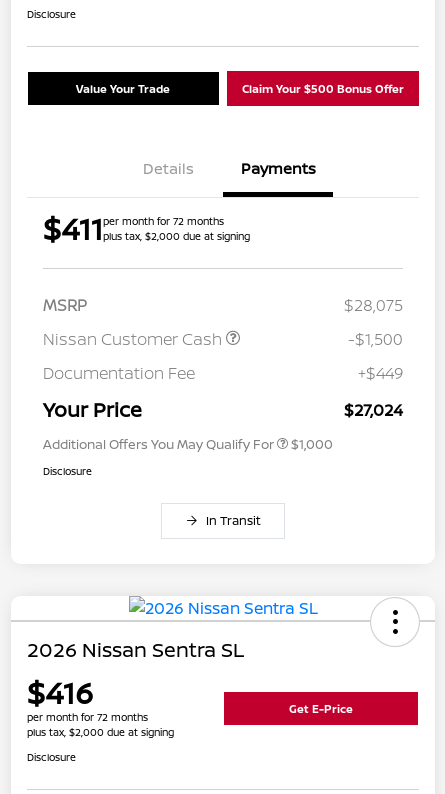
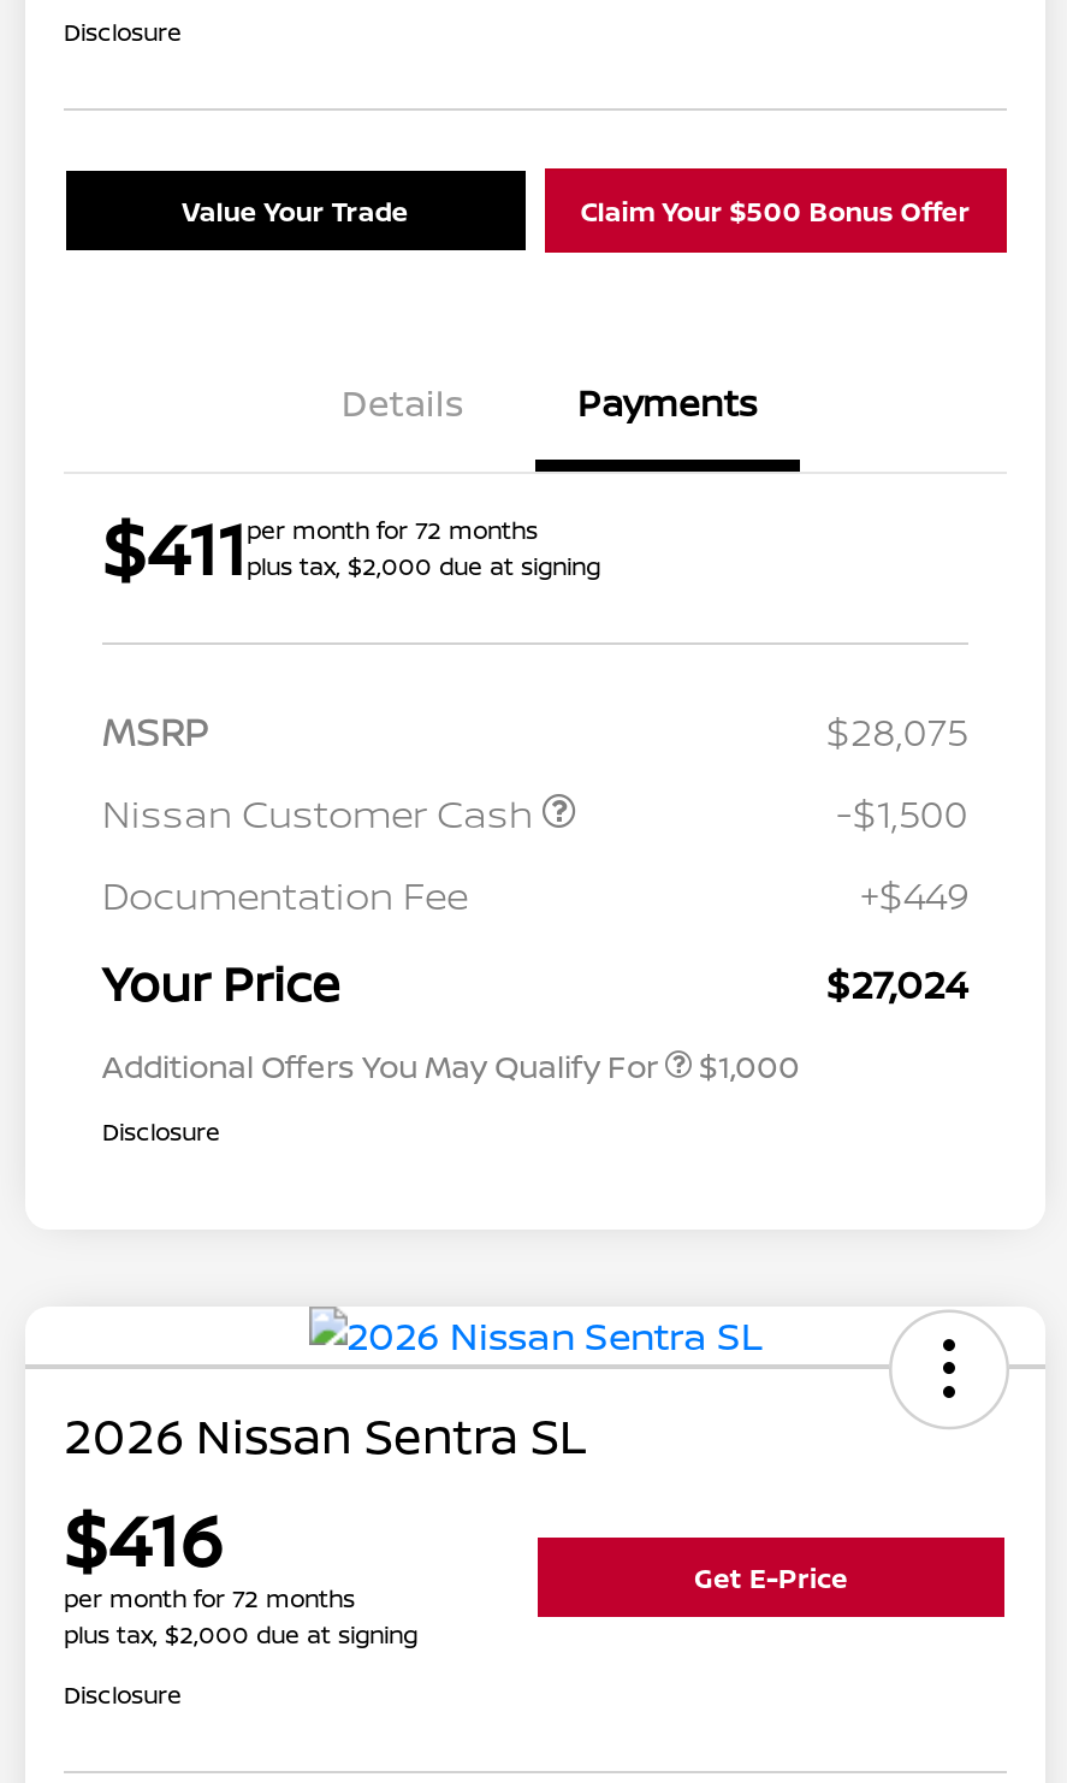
[205,512,260,529] In Transit -> none

